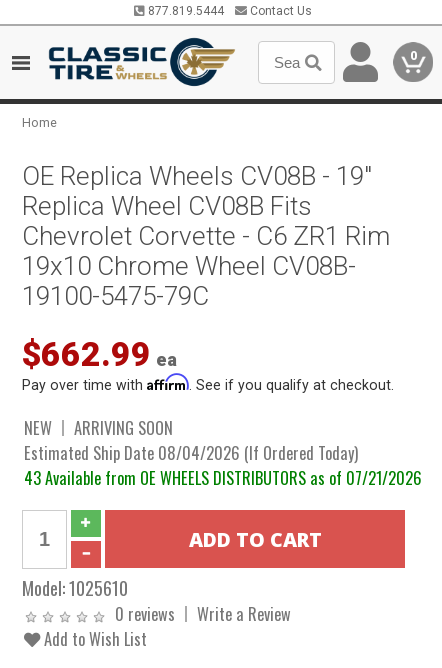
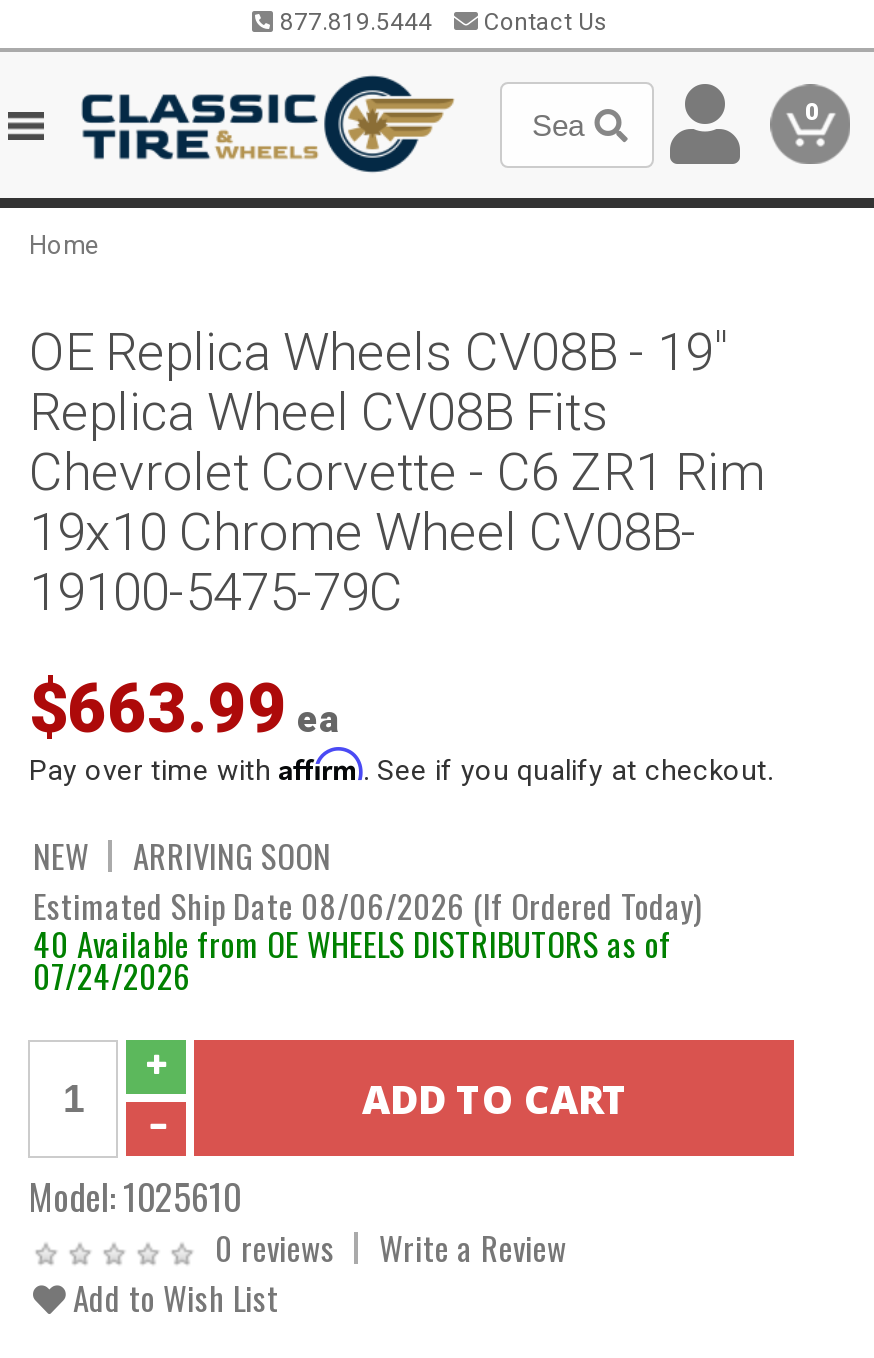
[22,335,177,374] $662.99 ea -> [29,670,339,748] $663.99 ea
[24,440,422,490] Estimated Ship Date 08/04/2026 (If Ordered Today) | 43 Available from OE WHEELS DISTRIBUTORS as of 07/21/2026 -> [33,880,701,1000] Estimated Ship Date 08/06/2026 (If Ordered Today) | 40 Available from OE WHEELS DISTRIBUTORS as of | 07/24/2026

